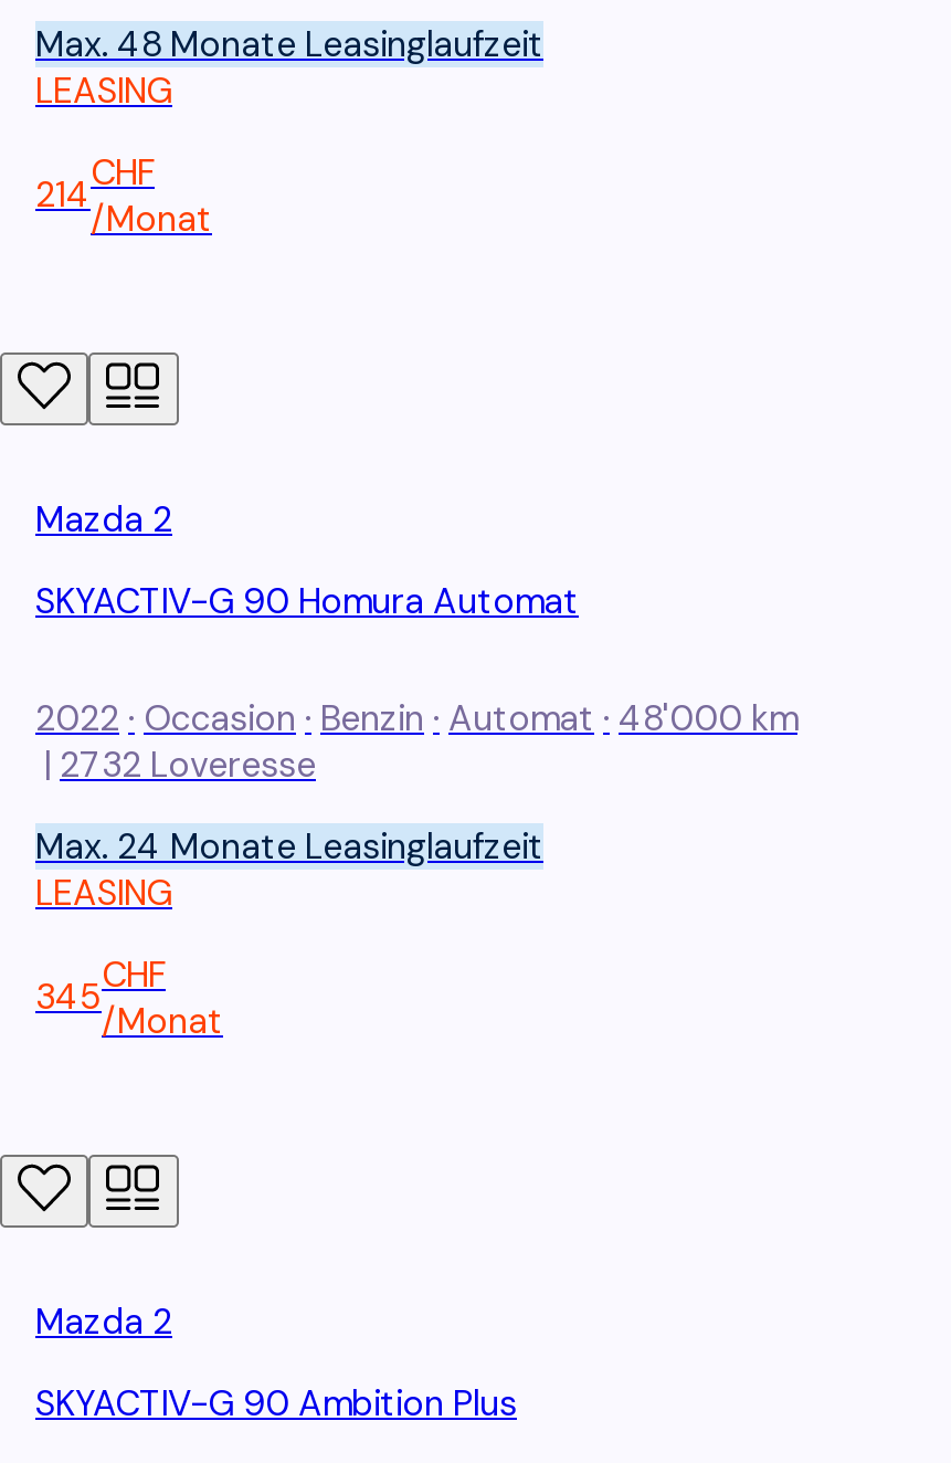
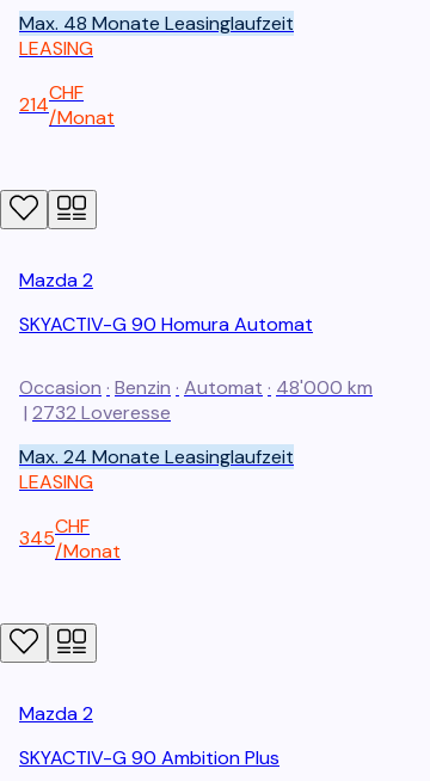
[35,694,797,741] 2022 · Occasion · Benzin · Automat · 48'000 km -> [19,375,373,400] Occasion · Benzin · Automat · 48'000 km

